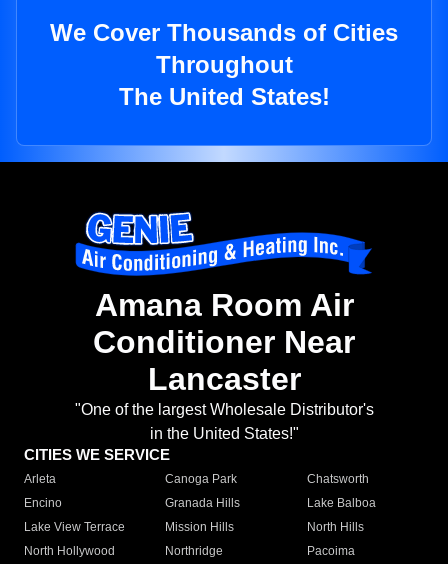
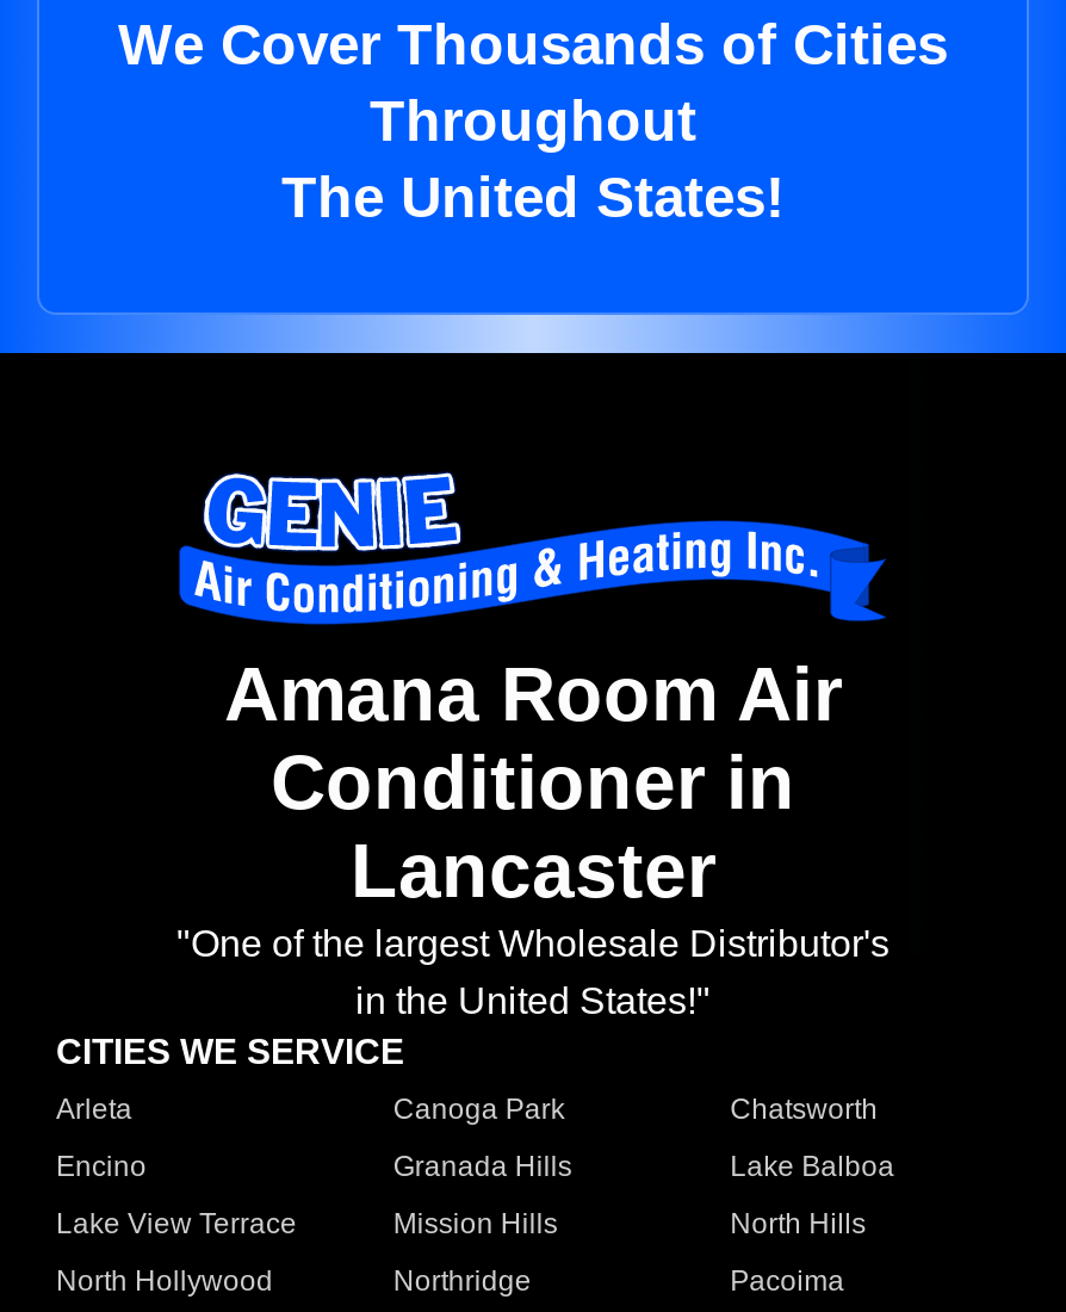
[93,324,355,360] Conditioner Near -> [271,740,795,826] Conditioner in

